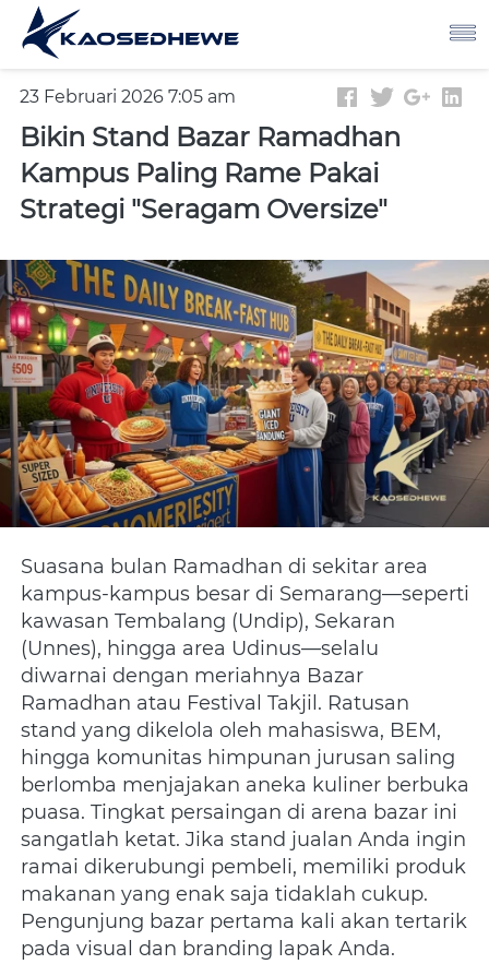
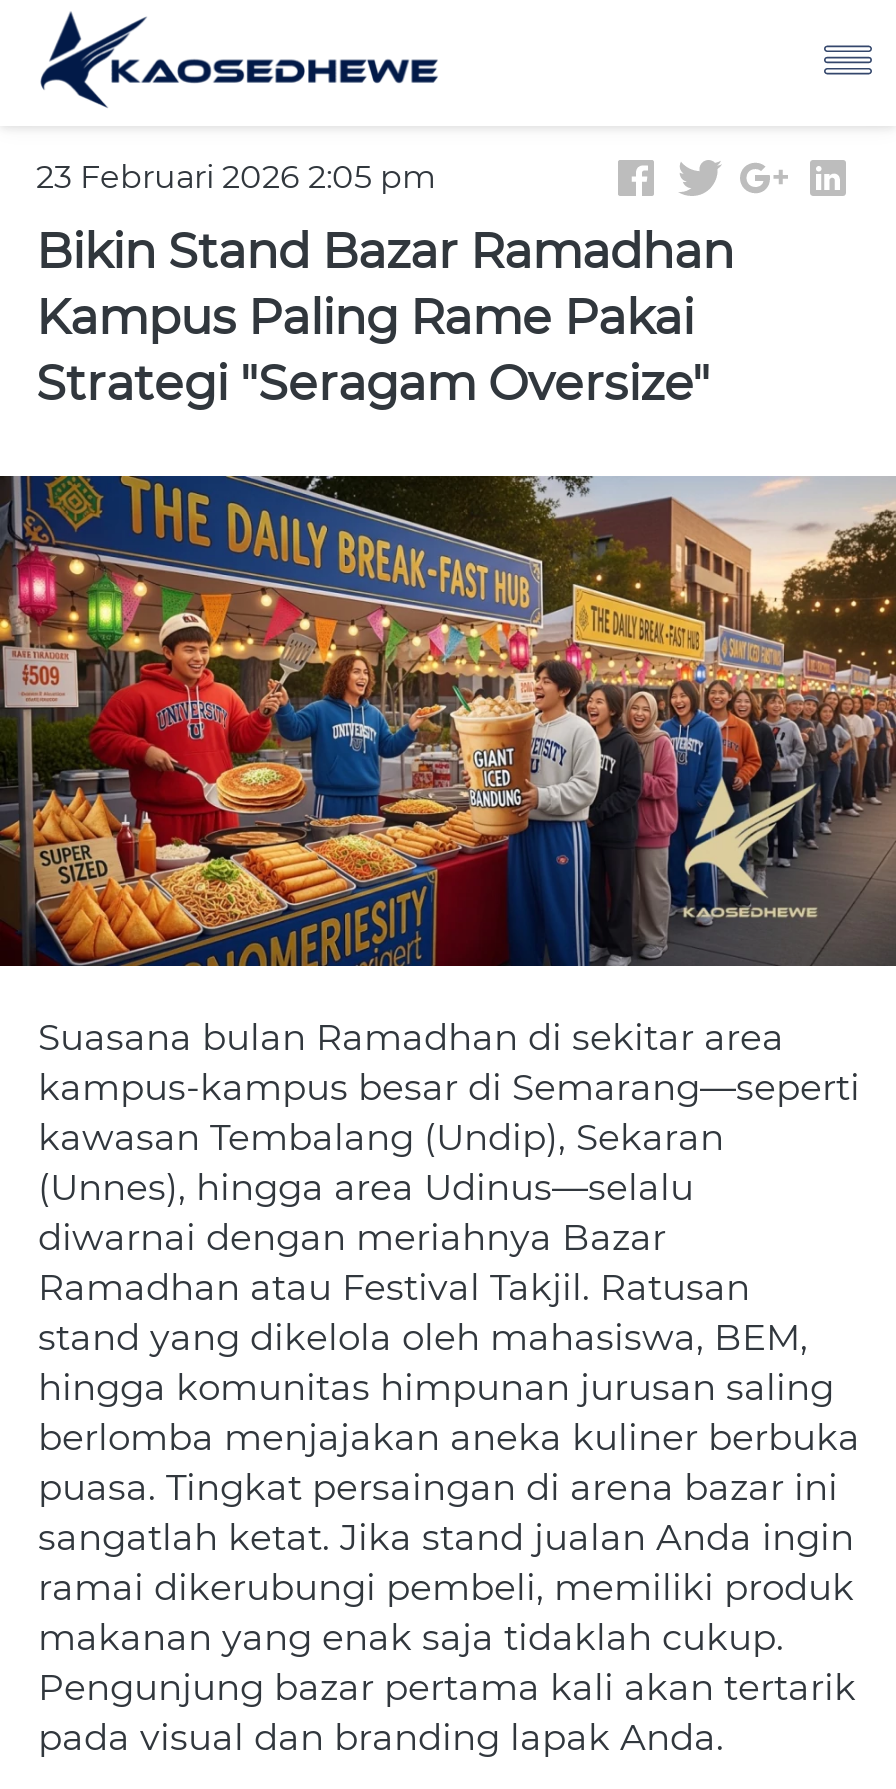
[20,87,236,107] 23 Februari 2026 7:05 am -> [36,159,436,197] 23 Februari 2026 2:05 pm

